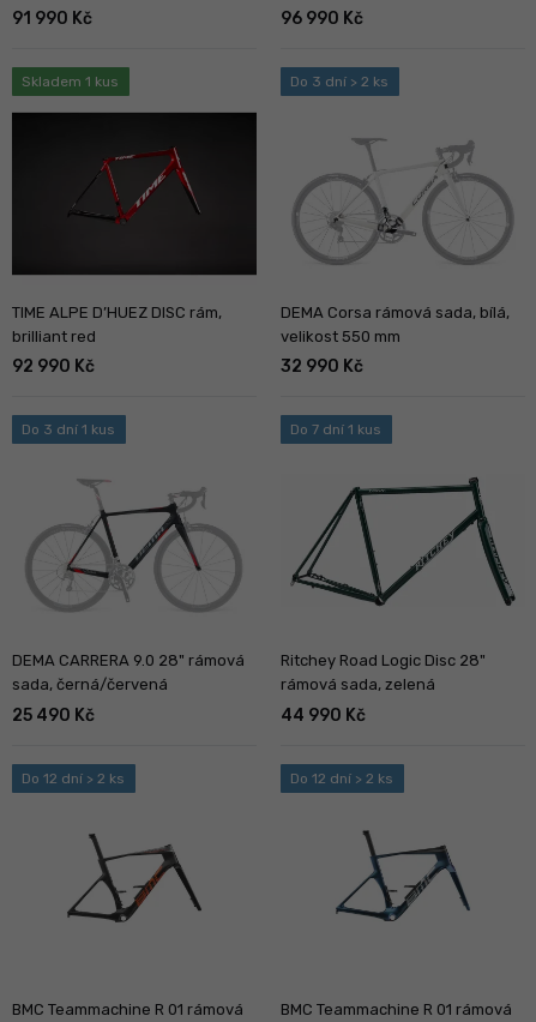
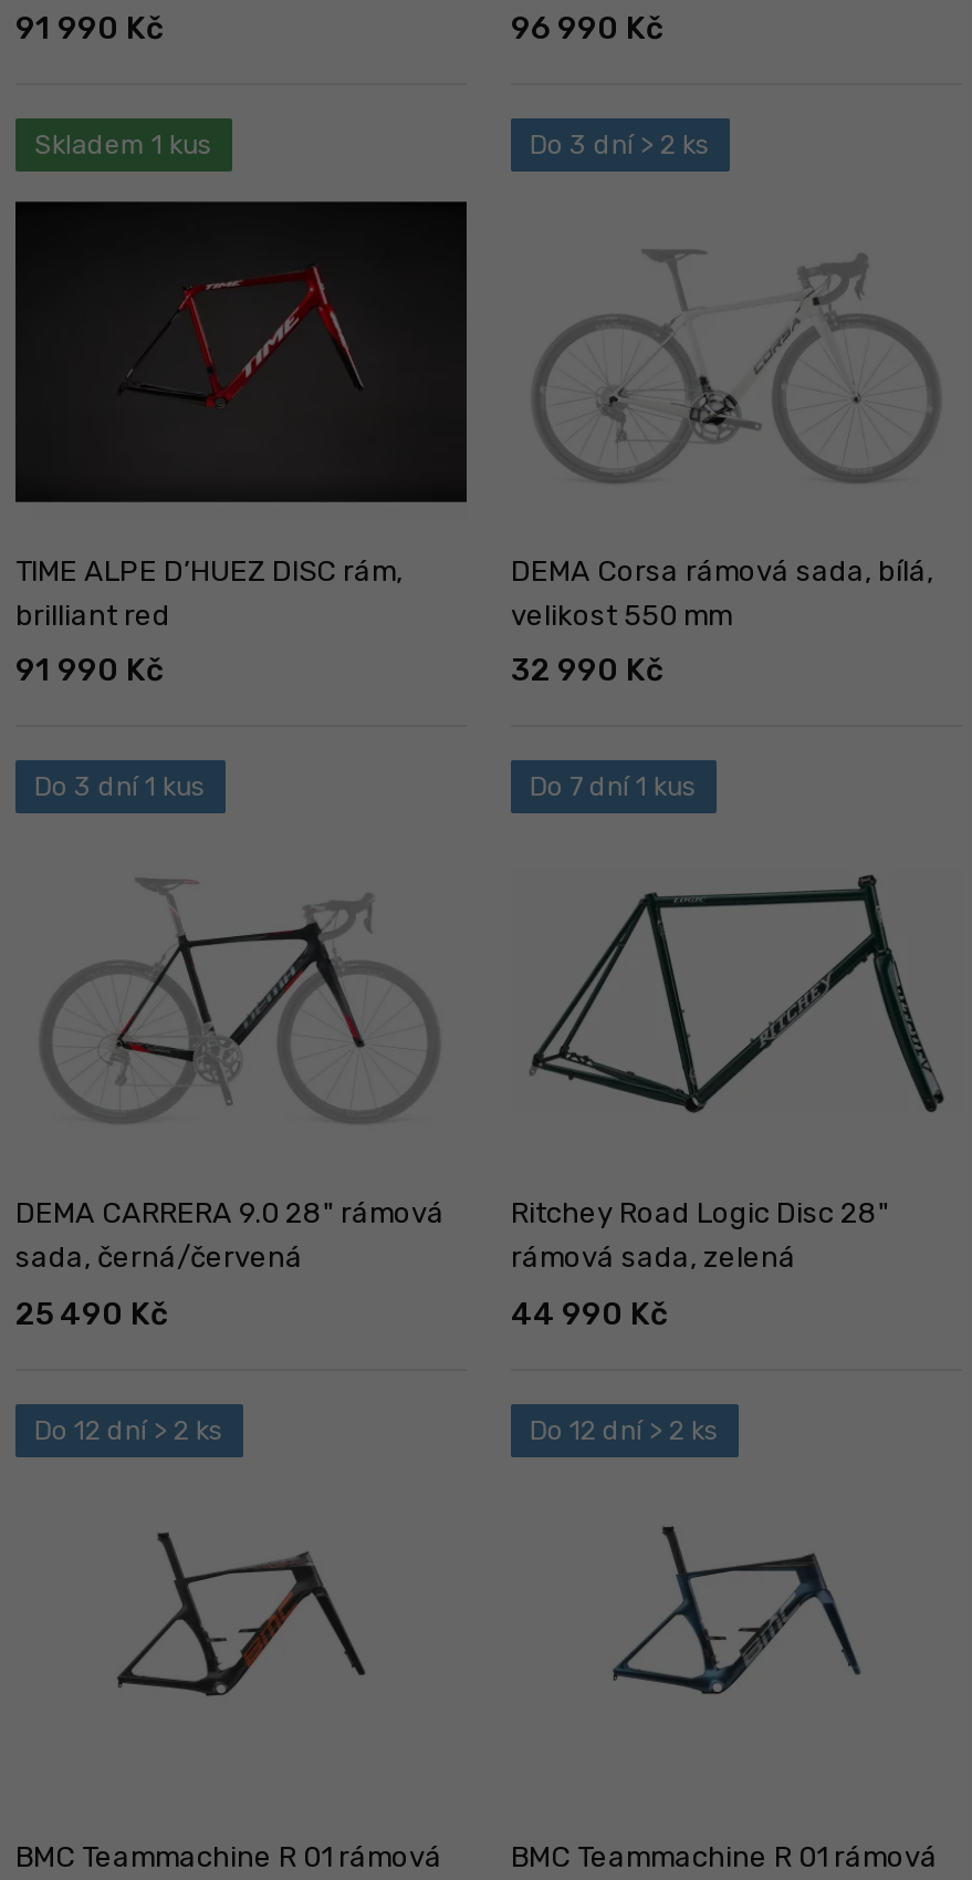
[12,357,95,377] 92 990 Kč -> [15,652,164,690] 91 990 Kč

